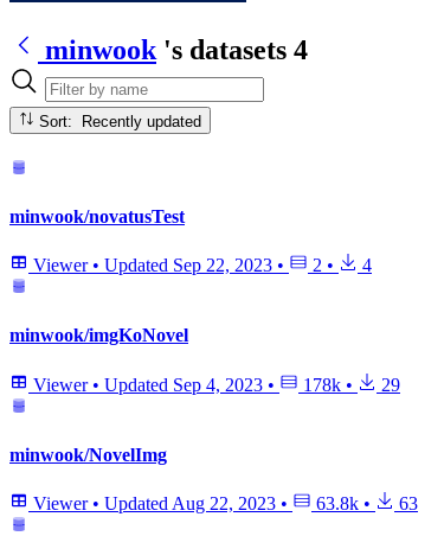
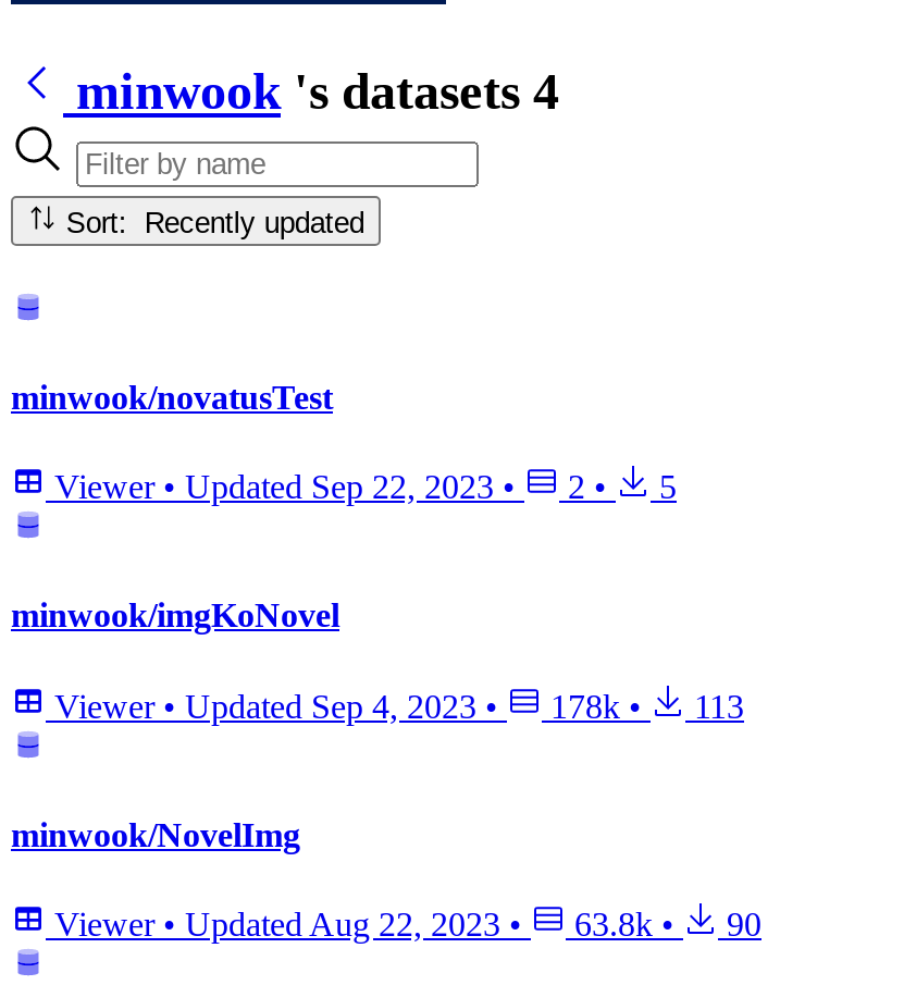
[28,255,372,275] Viewer • Updated Sep 22, 2023 • 2 • 4 -> [46,468,677,505] Viewer • Updated Sep 22, 2023 • 2 • 5
[28,374,400,395] Viewer • Updated Sep 4, 2023 • 178k • 29 -> [46,687,744,724] Viewer • Updated Sep 4, 2023 • 178k • 113
[28,494,418,514] Viewer • Updated Aug 22, 2023 • 63.8k • 63 -> [46,906,761,943] Viewer • Updated Aug 22, 2023 • 63.8k • 90

